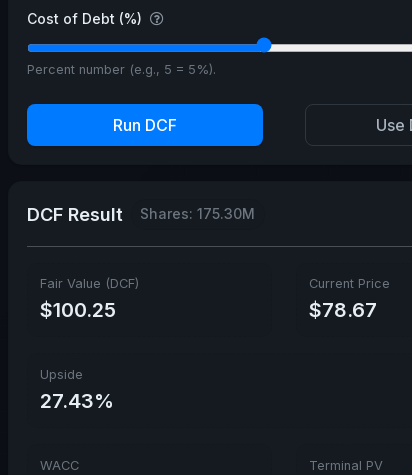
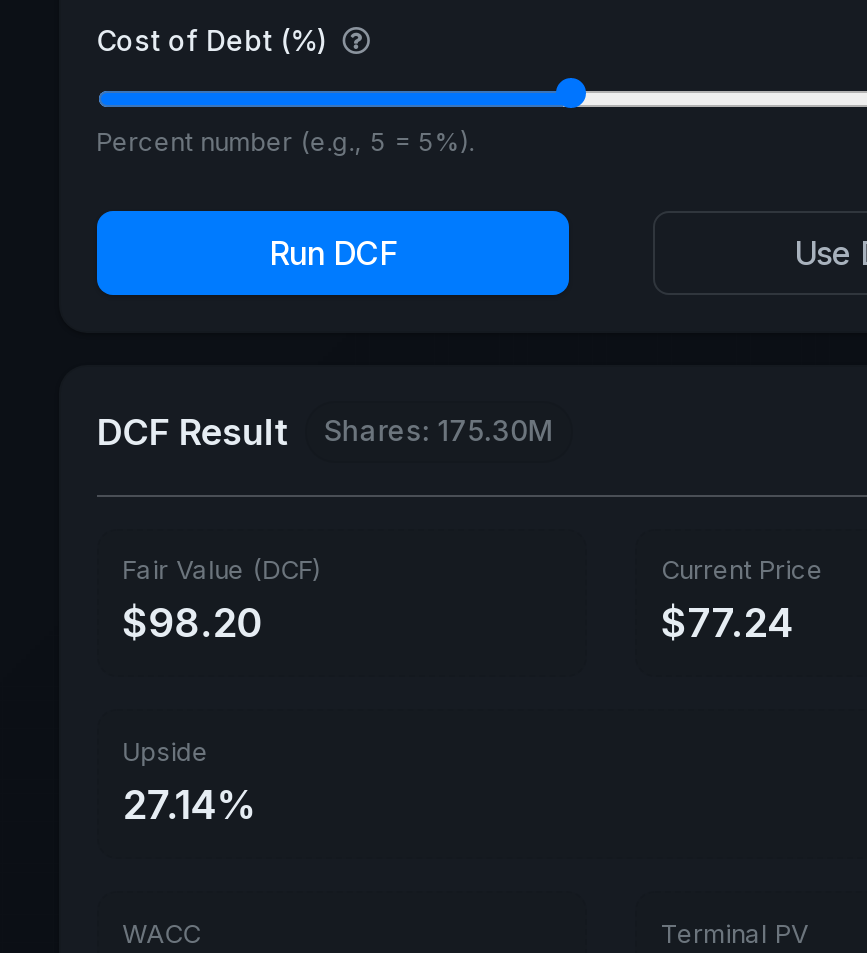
[40,298,116,322] $100.25 -> [122,599,262,647] $98.20
[309,298,377,322] $78.67 -> [661,599,793,647] $77.24
[40,389,114,413] 27.43% -> [122,781,256,829] 27.14%

